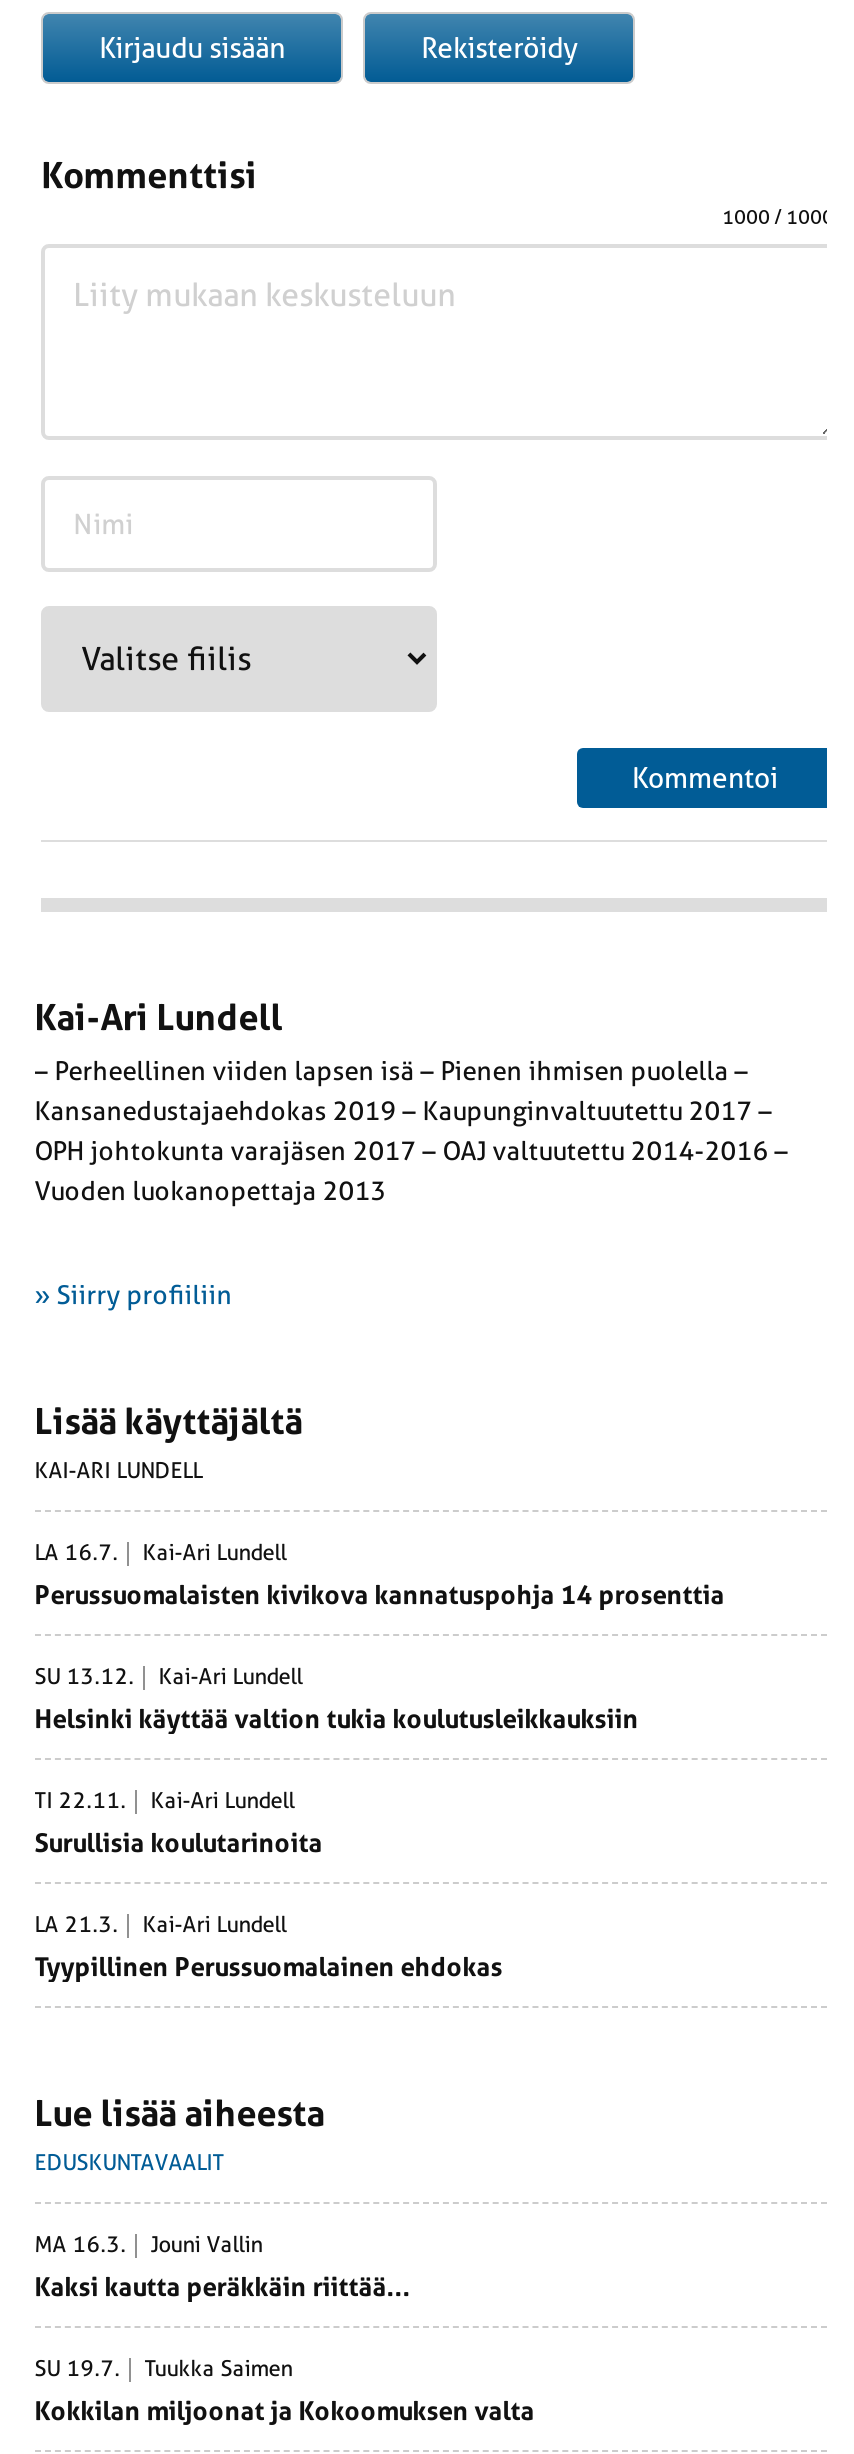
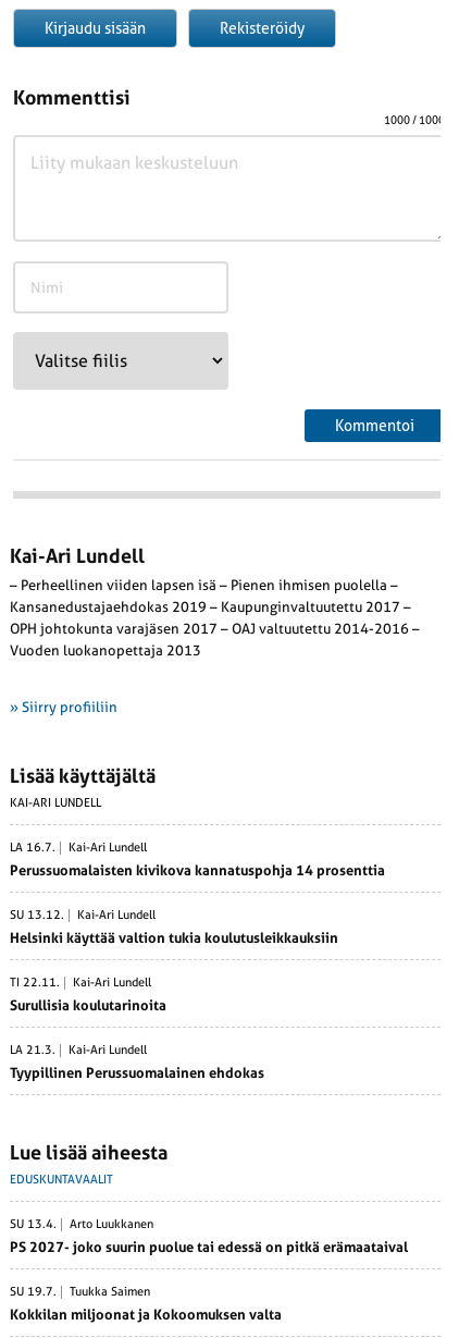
[35,2233,263,2259] MA 16.3. | Jouni Vallin -> [10,1217,153,1232] SU 13.4. | Arto Luukkanen
[35,2273,411,2303] Kaksi kautta peräkkäin riittää... -> [10,1239,408,1256] PS 2027- joko suurin puolue tai edessä on pitkä erämaataival

